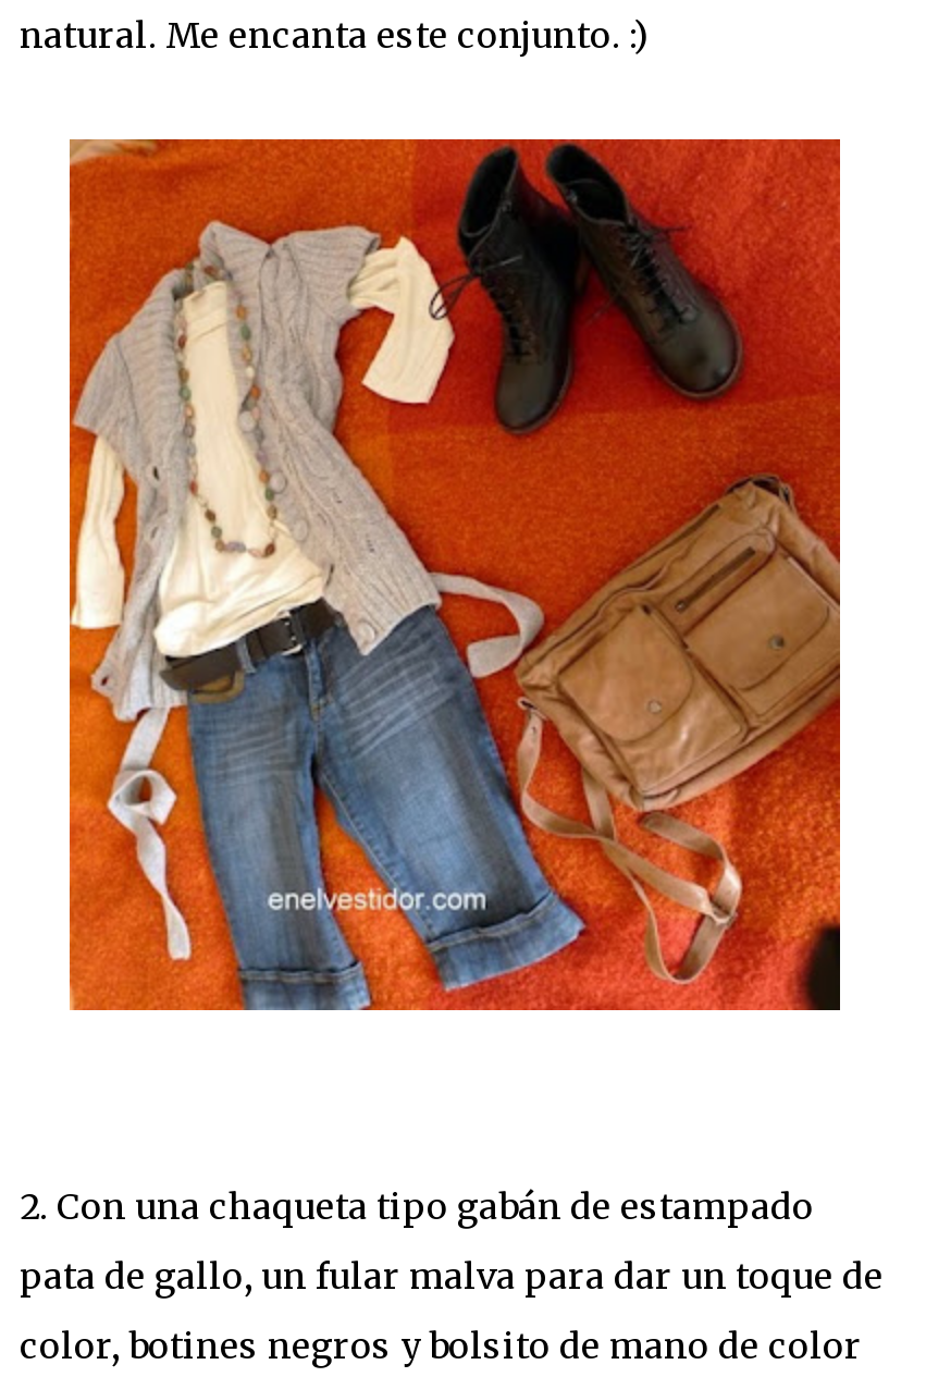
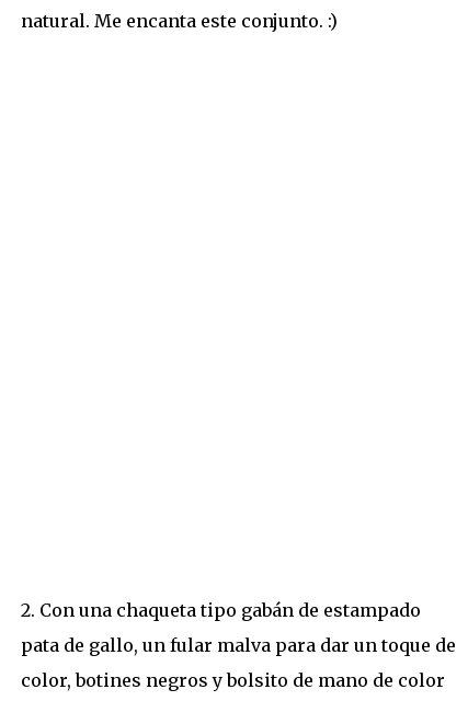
[67,137,842,1012] [image] -> none

